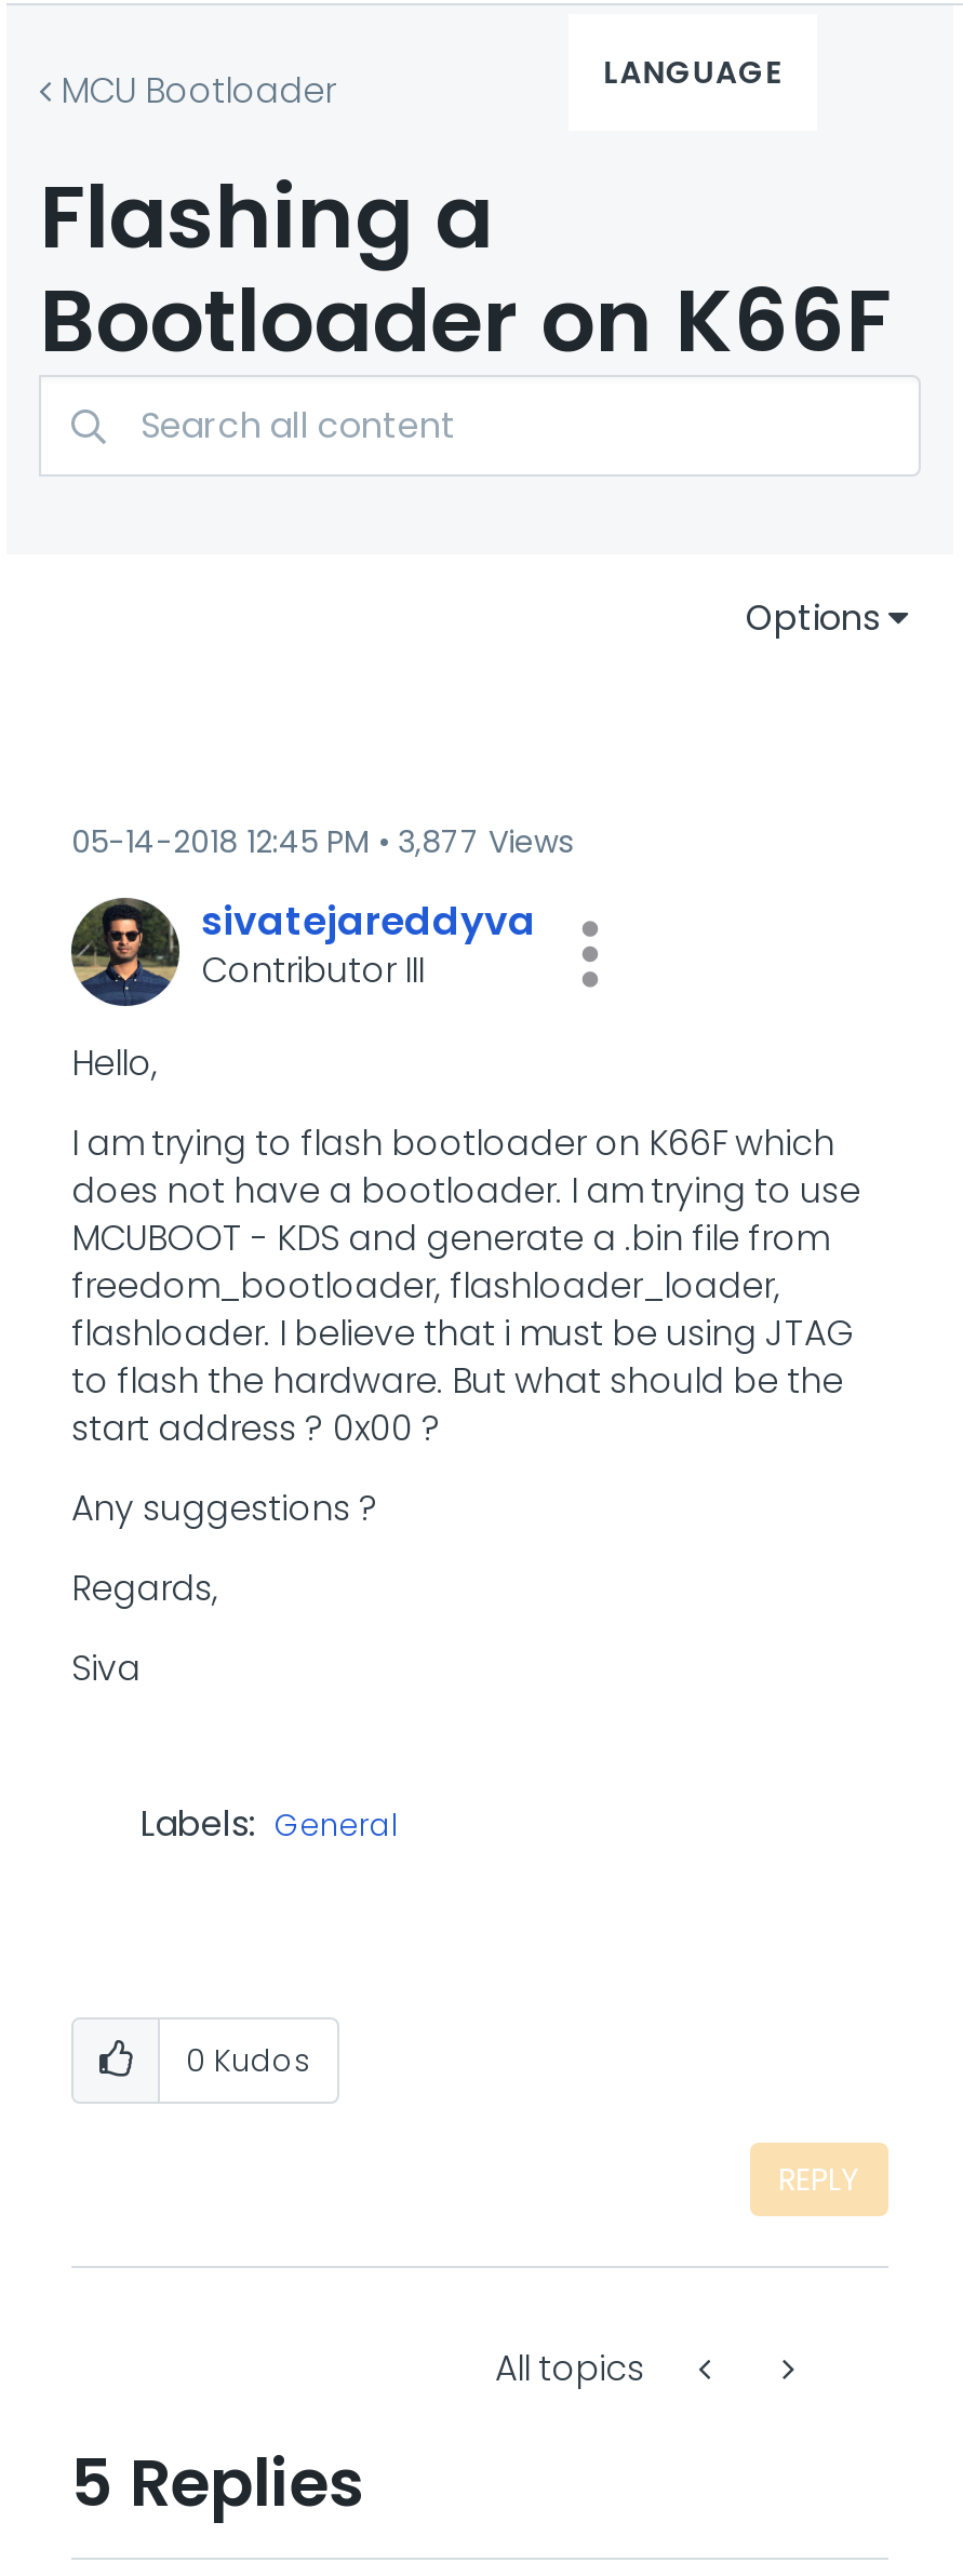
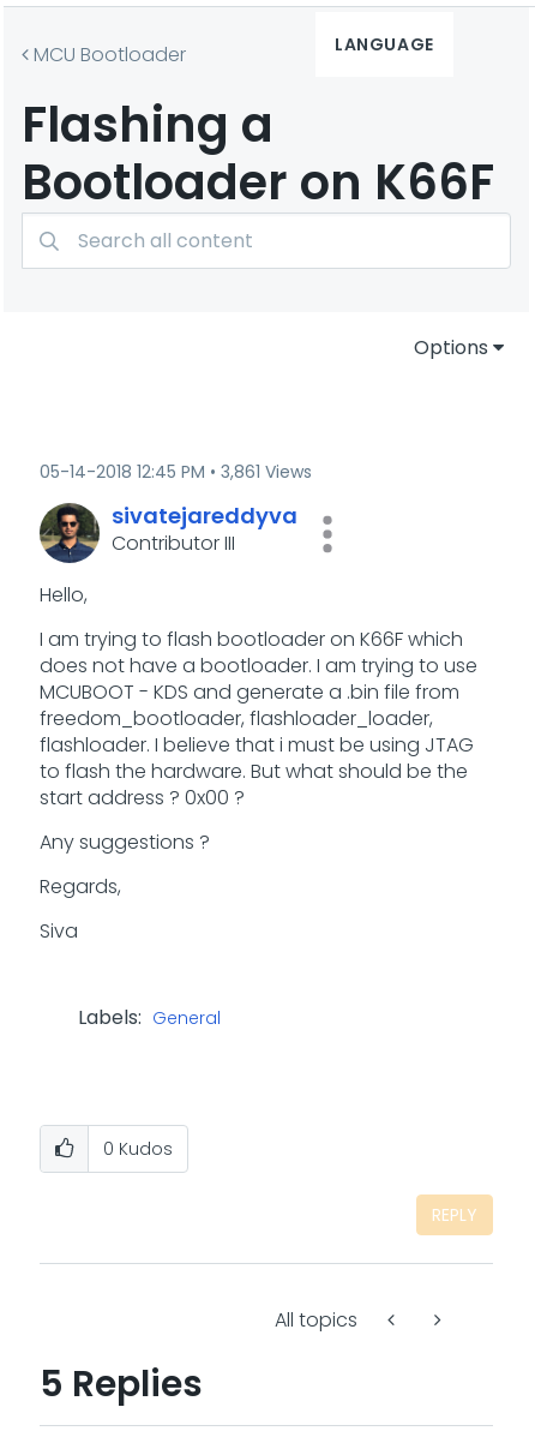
[71,820,573,863] 05-14-2018 12:45 PM 3,877 Views -> [40,460,312,484] 05-14-2018 12:45 PM 3,861 Views

